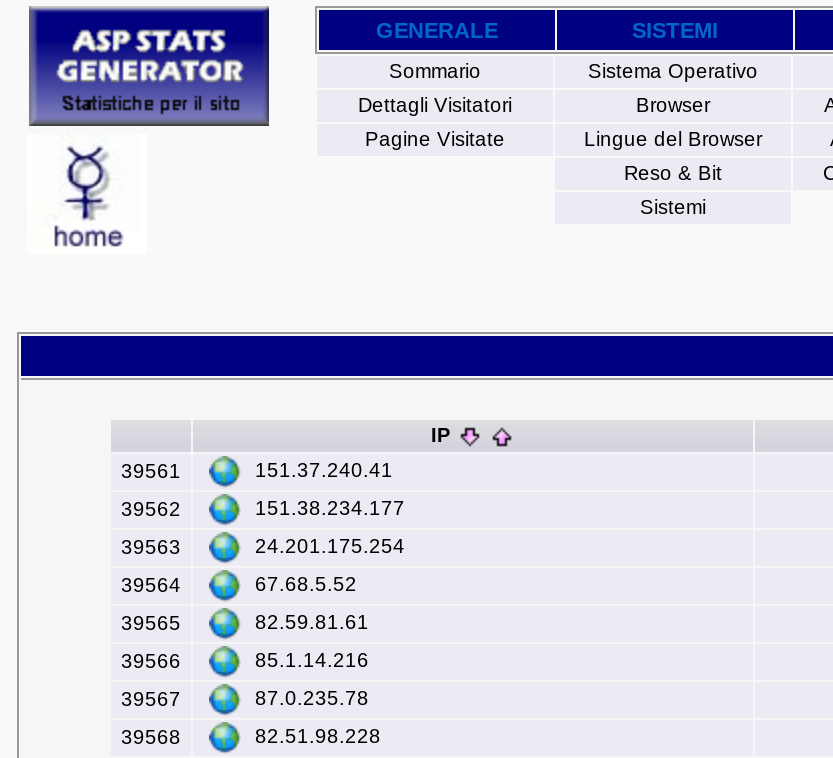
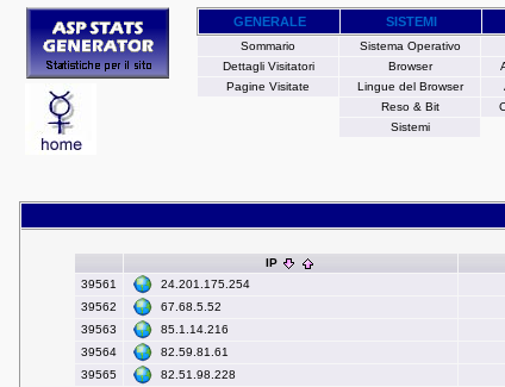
[121,459,405,558] 151.37.240.41 | 39562 | 151.38.234.177 | 39563 -> none
[121,574,181,596] 39564 -> [81,300,117,313] 39562
[121,611,369,672] 39565 | 82.59.81.61 | 39566 -> [81,323,117,336] 39563
[121,688,181,710] 39567 -> [81,345,117,358] 39564
[255,687,369,709] 87.0.235.78 -> [161,345,229,358] 82.59.81.61
[121,726,181,748] 39568 -> [81,368,117,381] 39565

